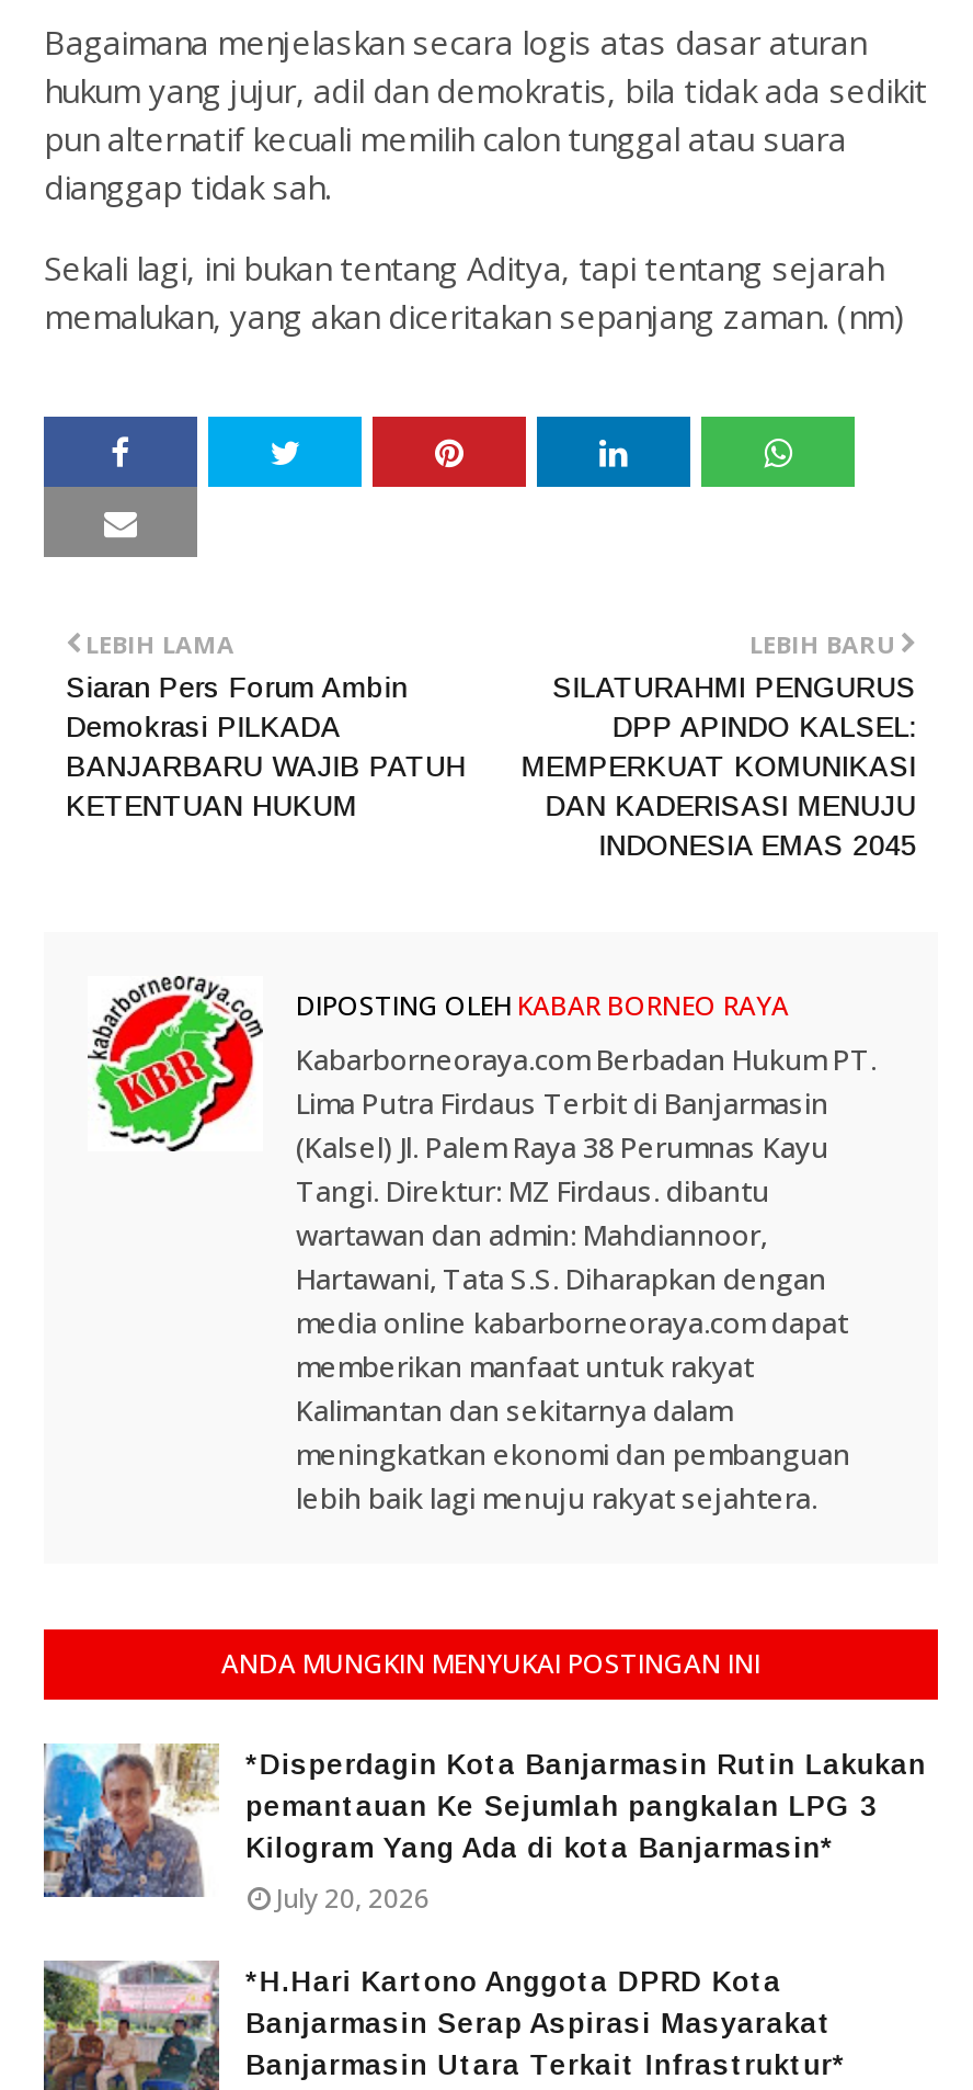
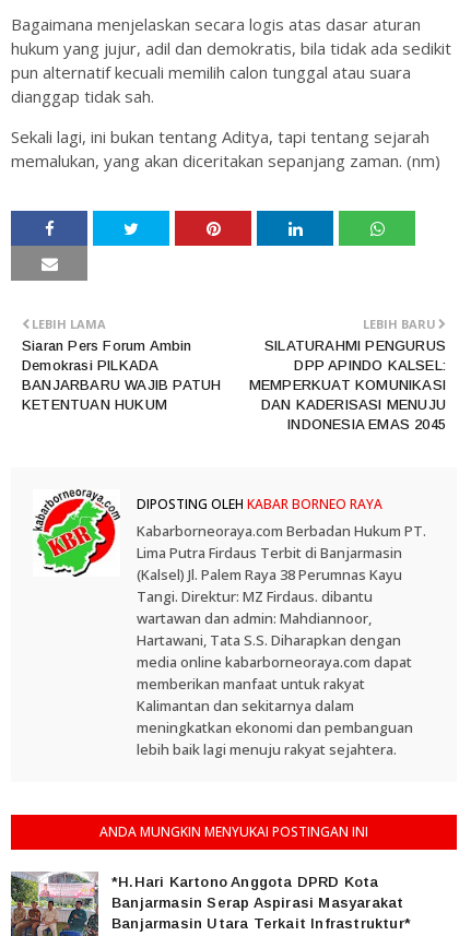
[42,1743,926,1917] [image] | *Disperdagin Kota Banjarmasin Rutin Lakukan | pemantauan Ke Sejumlah pangkalan LPG 3 | Kilogram Yang Ada di kota Banjarmasin* | July 20, 2026 -> none

